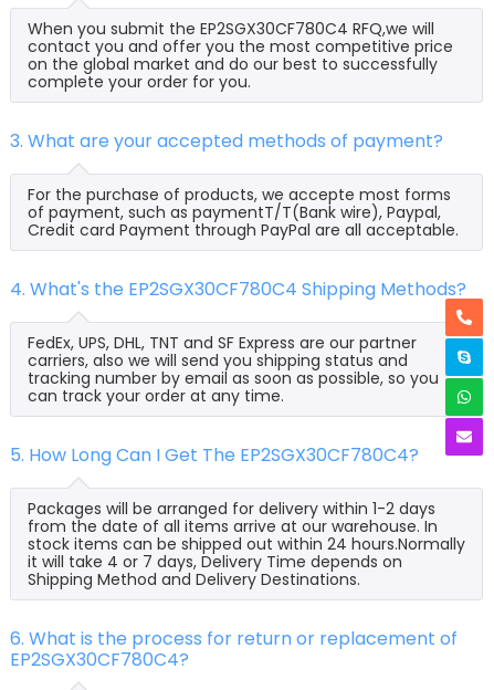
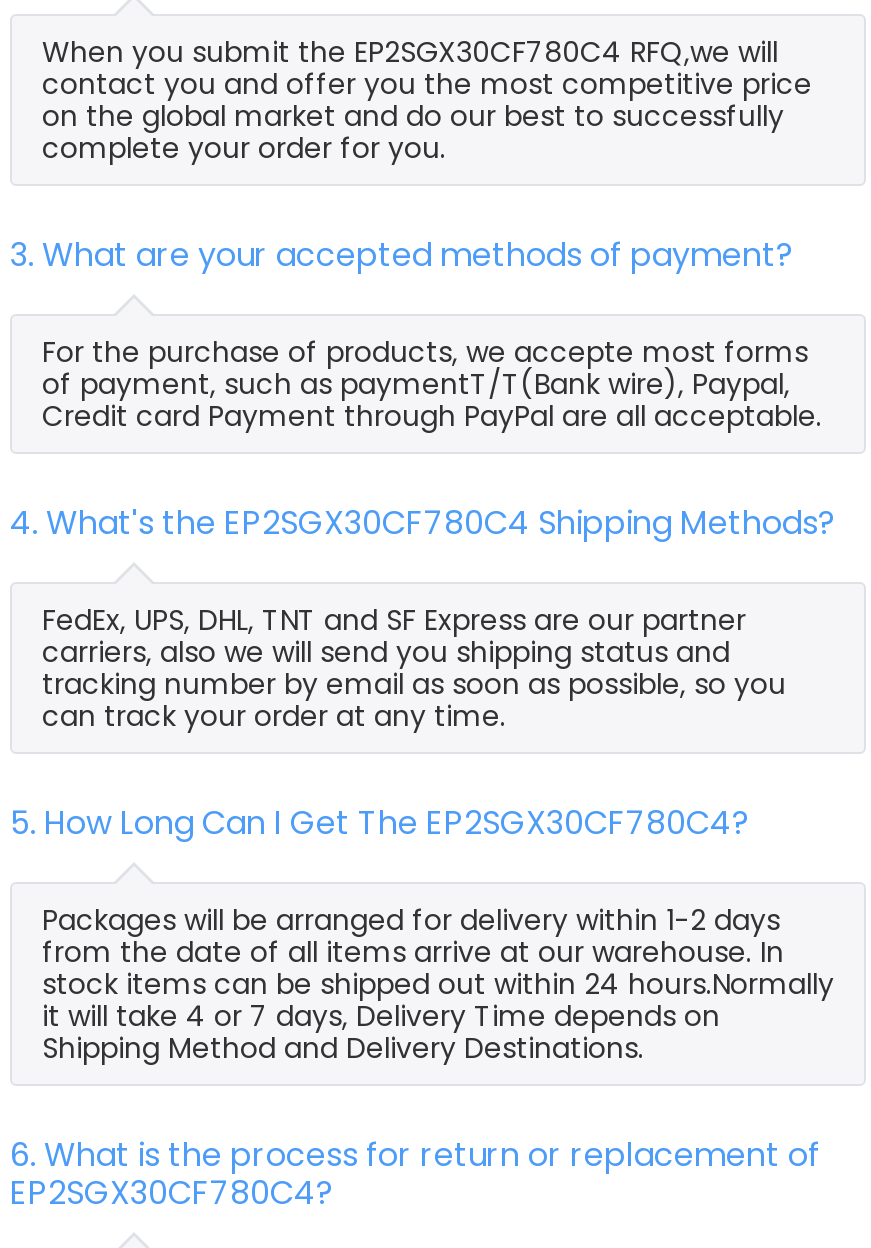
[444,297,484,457] [image] -> none

